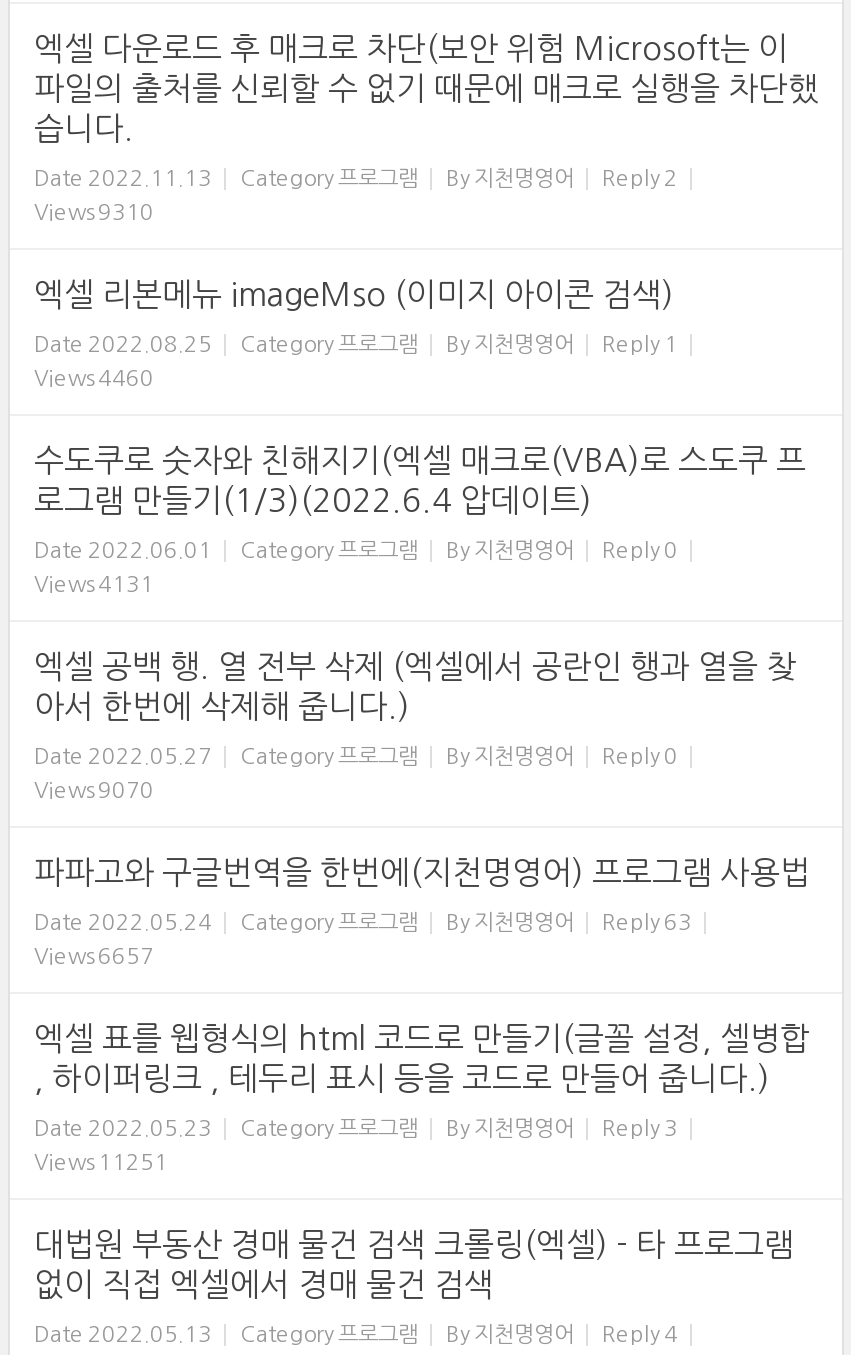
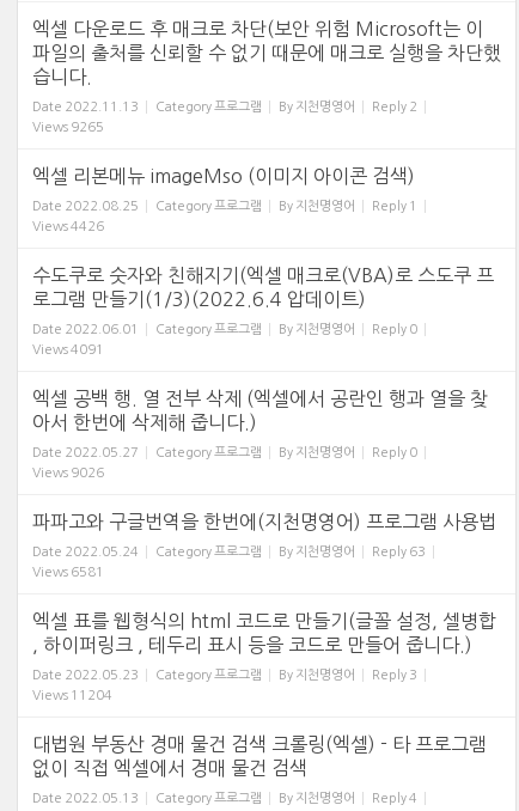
[34,202,154,224] Views 9310 -> [32,121,104,134] Views 9265
[34,368,154,390] Views 4460 -> [32,220,104,233] Views 4426
[34,574,154,596] Views 4131 -> [32,343,104,356] Views 4091
[34,780,154,802] Views 9070 -> [32,467,104,480] Views 9026
[34,946,154,968] Views 6657 -> [32,566,104,579] Views 6581
[34,1152,168,1174] Views 11251 -> [32,689,112,702] Views 11204

